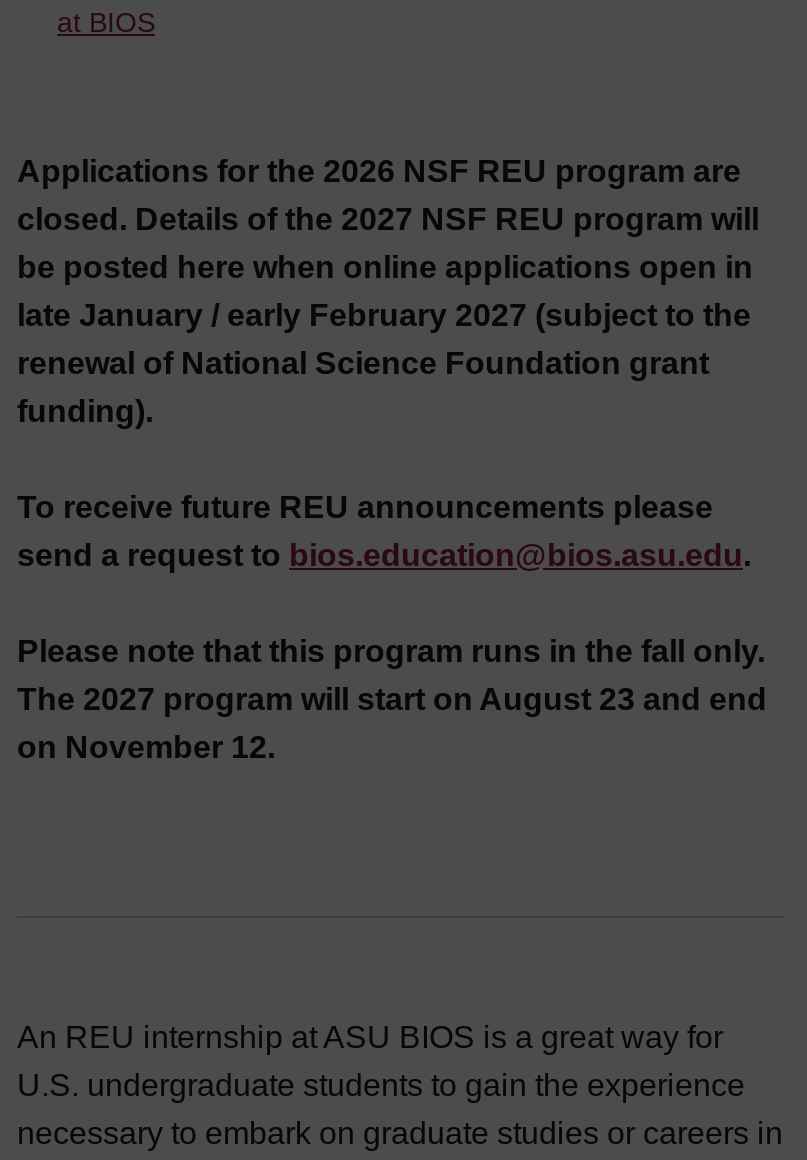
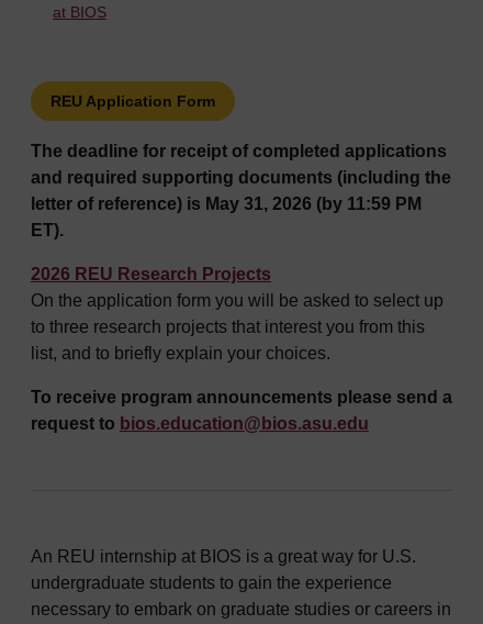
[17,154,767,764] Applications for the 2026 NSF REU program are | closed. Details of the 2027 NSF REU program will | be posted here when online applications open in | late January / early February 2027 (subject to the | renewal of National Science Foundation grant | funding). | To receive future REU announcements please | send a request to bios.education@bios.asu.edu. | Please note that this program runs in the fall only. | The 2027 program will start on August 23 and end | on November 12. -> [31,92,452,433] REU Application Form | The deadline for receipt of completed applications | and required supporting documents (including the | letter of reference) is May 31, 2026 (by 11:59 PM | ET). | 2026 REU Research Projects | On the application form you will be asked to select up | to three research projects that interest you from this | list, and to briefly explain your choices. | To receive program announcements please send a | request to bios.education@bios.asu.edu
[17,1020,745,1102] An REU internship at ASU BIOS is a great way for | U.S. undergraduate students to gain the experience -> [31,547,416,592] An REU internship at BIOS is a great way for U.S. | undergraduate students to gain the experience

